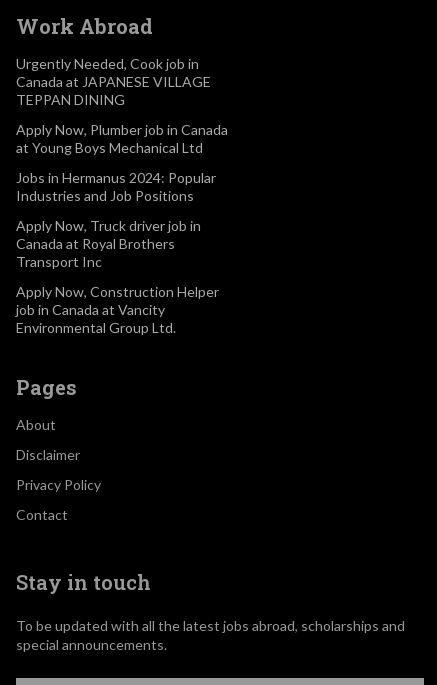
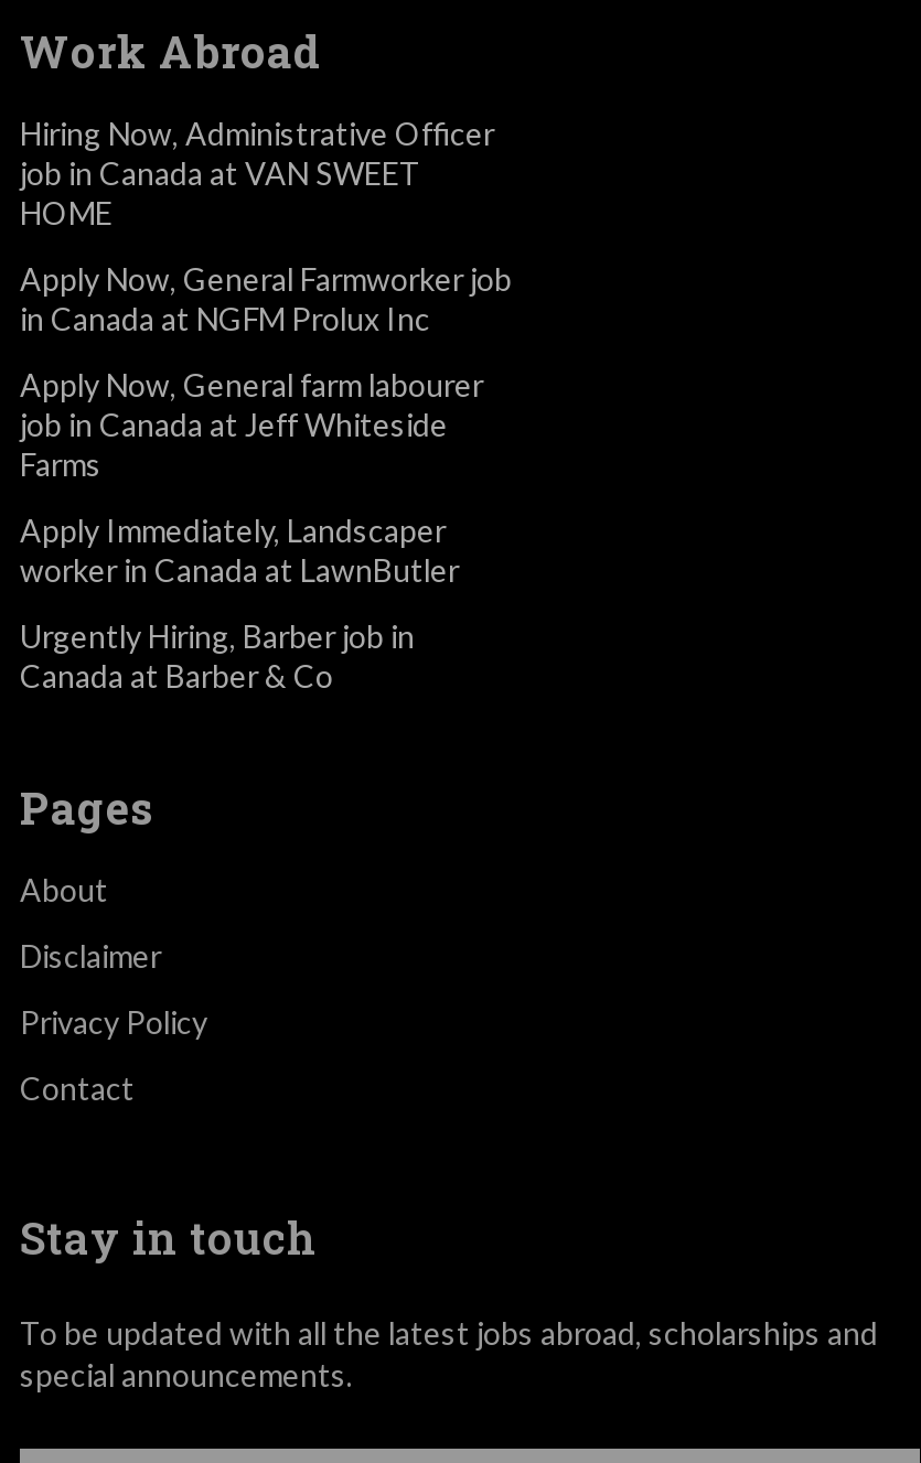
[16,55,211,108] Urgently Needed, Cook job in | Canada at JAPANESE VILLAGE | TEPPAN DINING -> [20,115,494,232] Hiring Now, Administrative Officer | job in Canada at VAN SWEET | HOME
[16,121,228,156] Apply Now, Plumber job in Canada | at Young Boys Mechanical Ltd -> [20,260,512,337] Apply Now, General Farmworker job | in Canada at NGFM Prolux Inc
[16,169,216,204] Jobs in Hermanus 2024: Popular | Industries and Job Positions -> [20,366,483,483] Apply Now, General farm labourer | job in Canada at Jeff Whiteside | Farms
[16,217,201,270] Apply Now, Truck driver job in | Canada at Royal Brothers | Transport Inc -> [20,512,459,589] Apply Immediately, Landscaper | worker in Canada at LawnButler
[16,283,219,336] Apply Now, Construction Helper | job in Canada at Vancity | Environmental Group Ltd. -> [20,617,415,695] Urgently Hiring, Barber job in | Canada at Barber & Co

